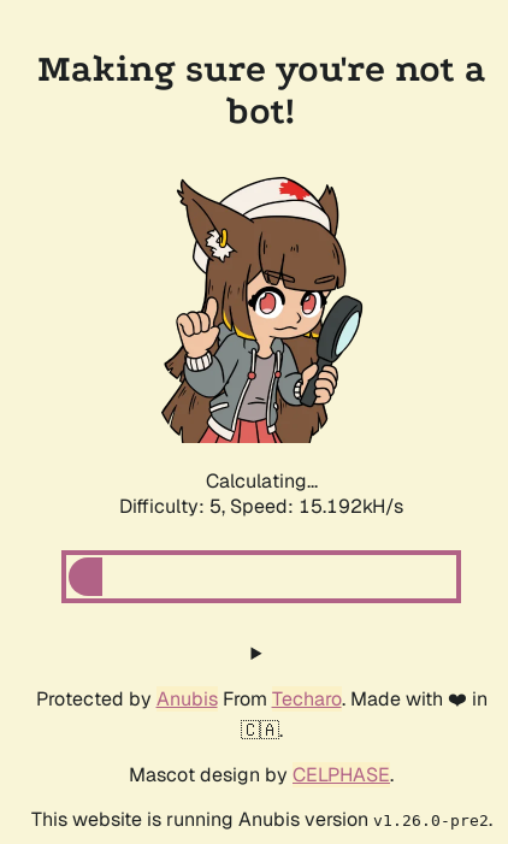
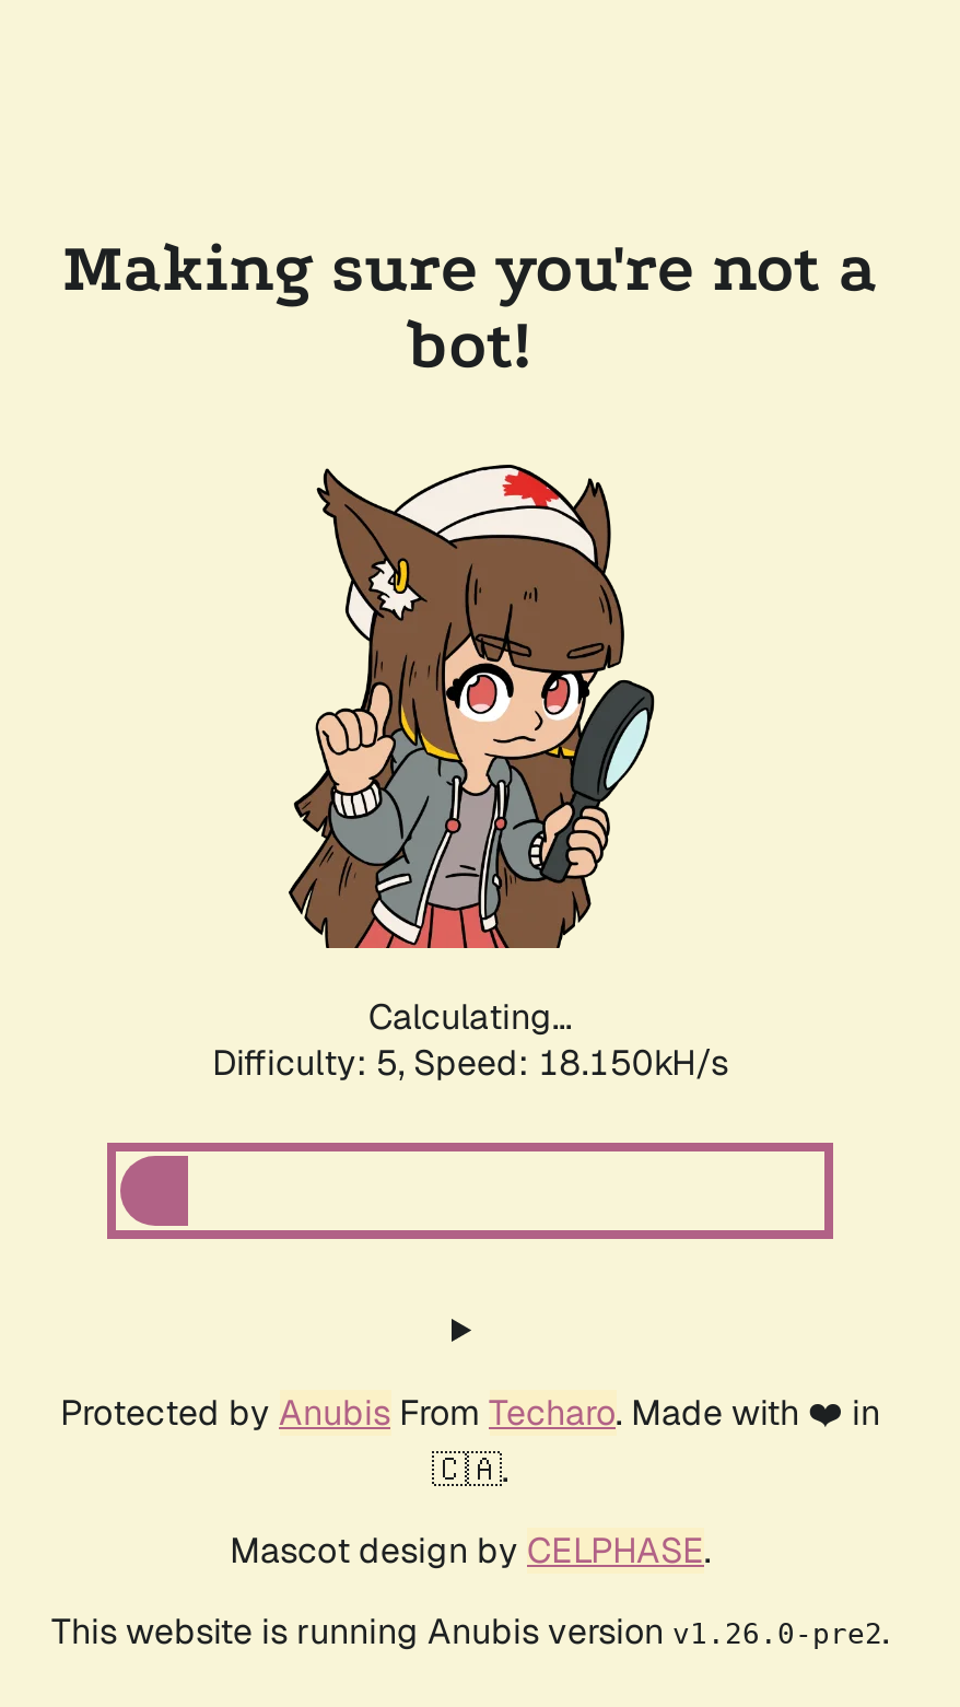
[119,494,403,519] Difficulty: 5, Speed: 15.192kH/s -> [212,1040,728,1086] Difficulty: 5, Speed: 18.150kH/s

